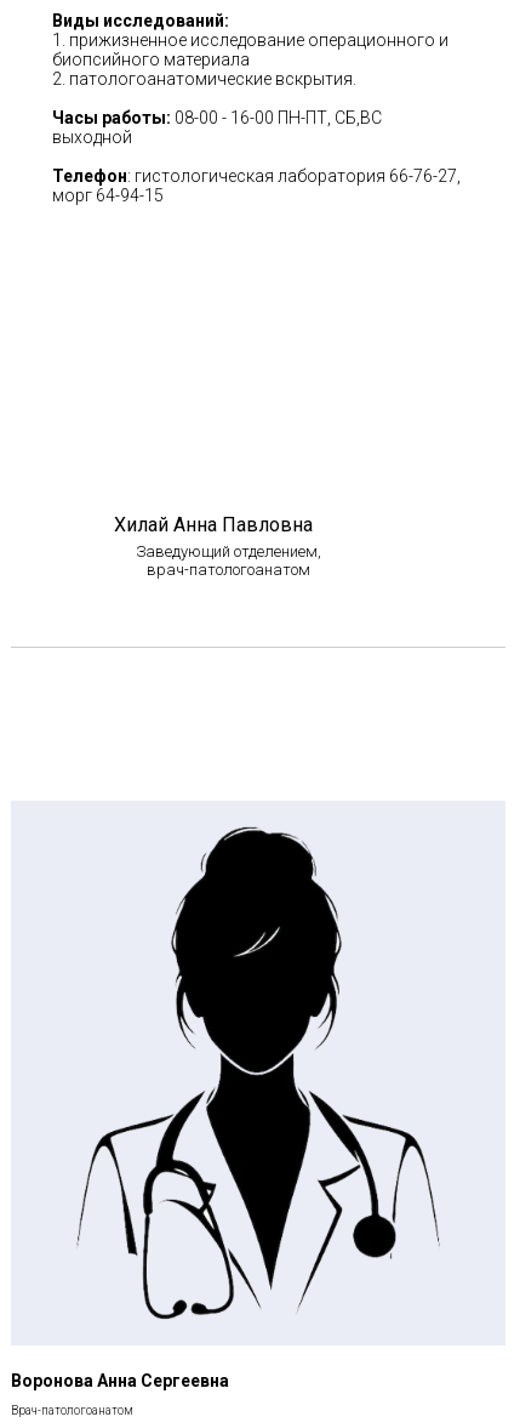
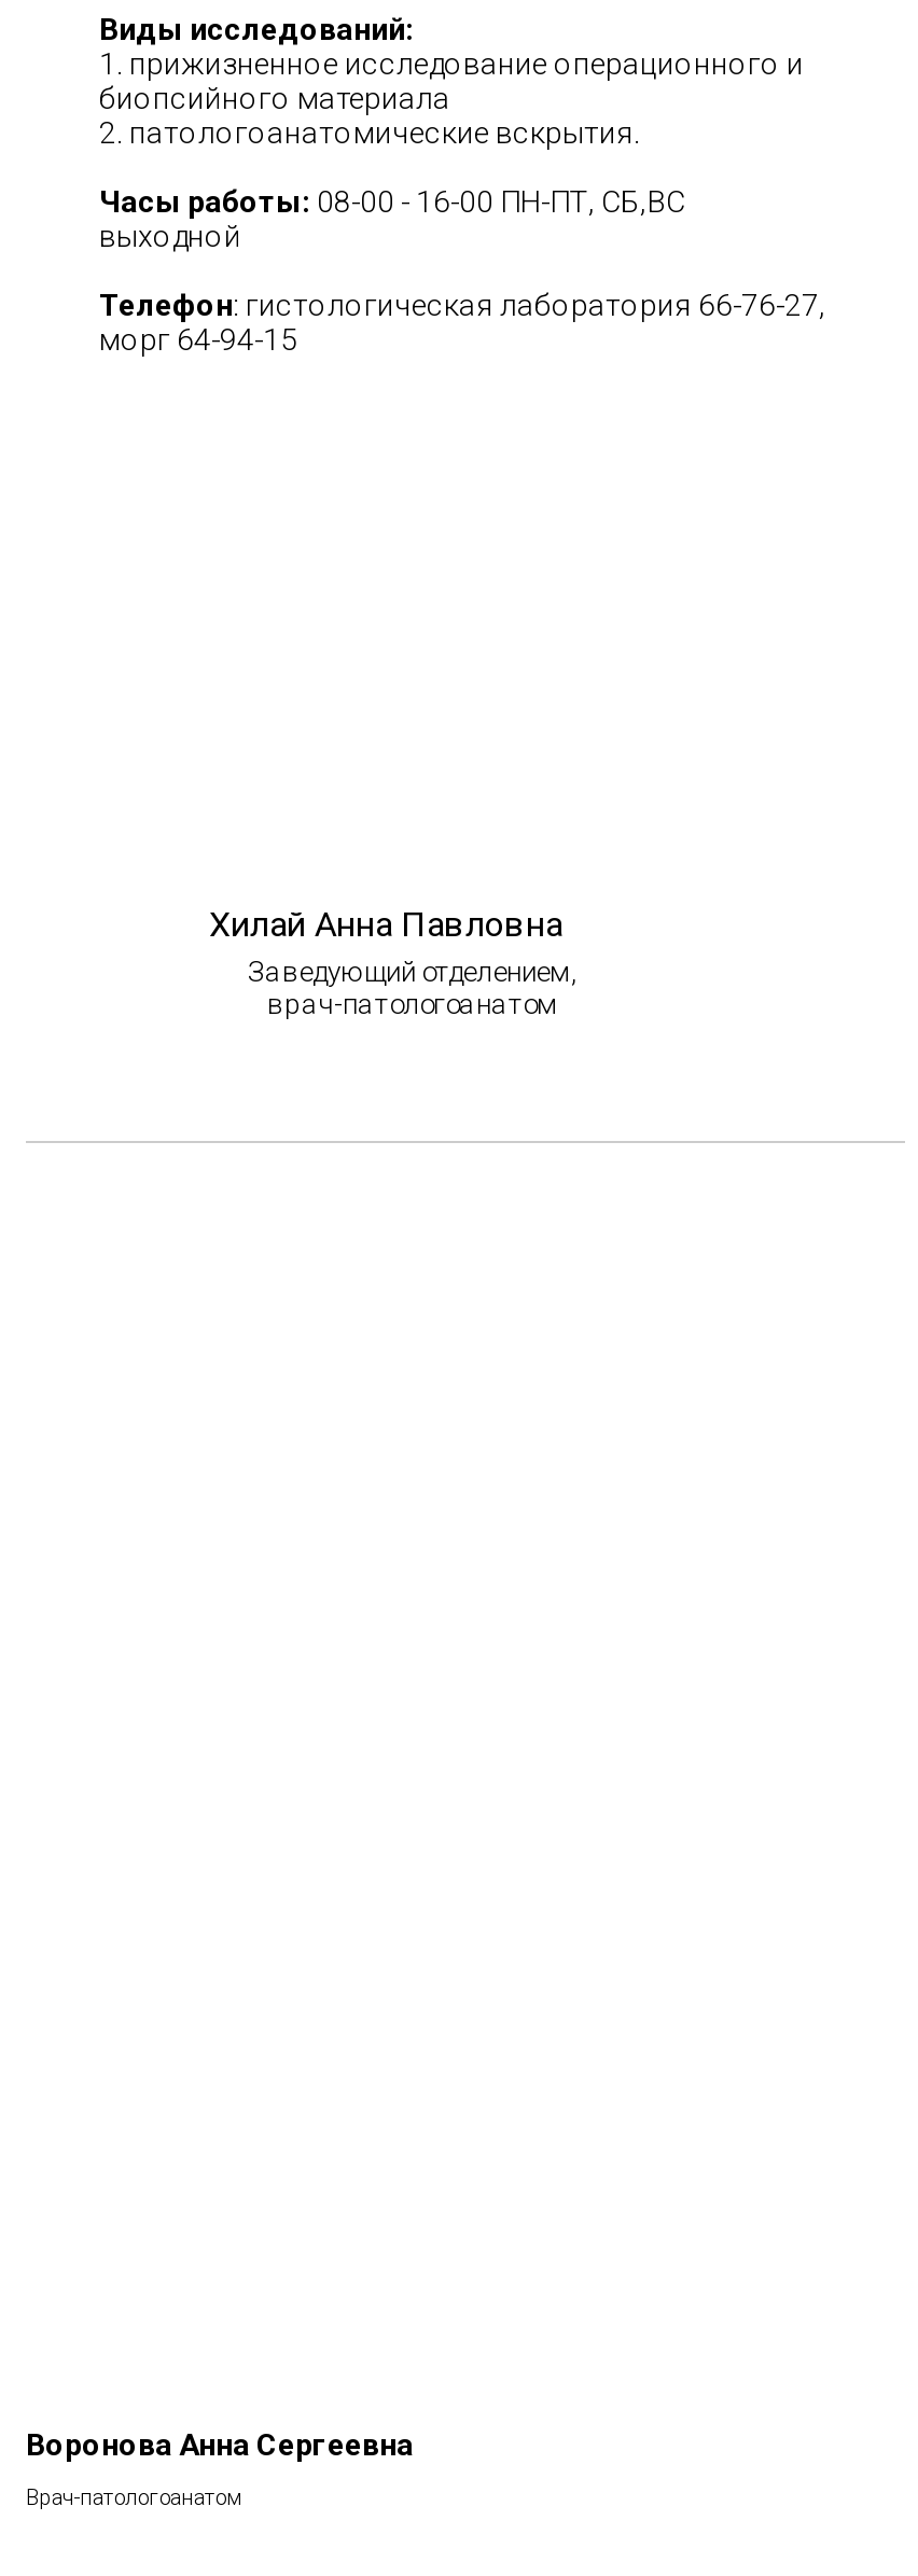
[75,825,441,1321] [image] -> none

